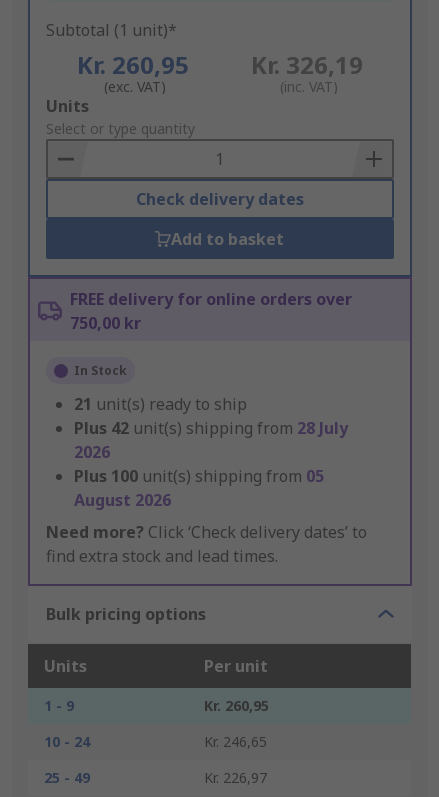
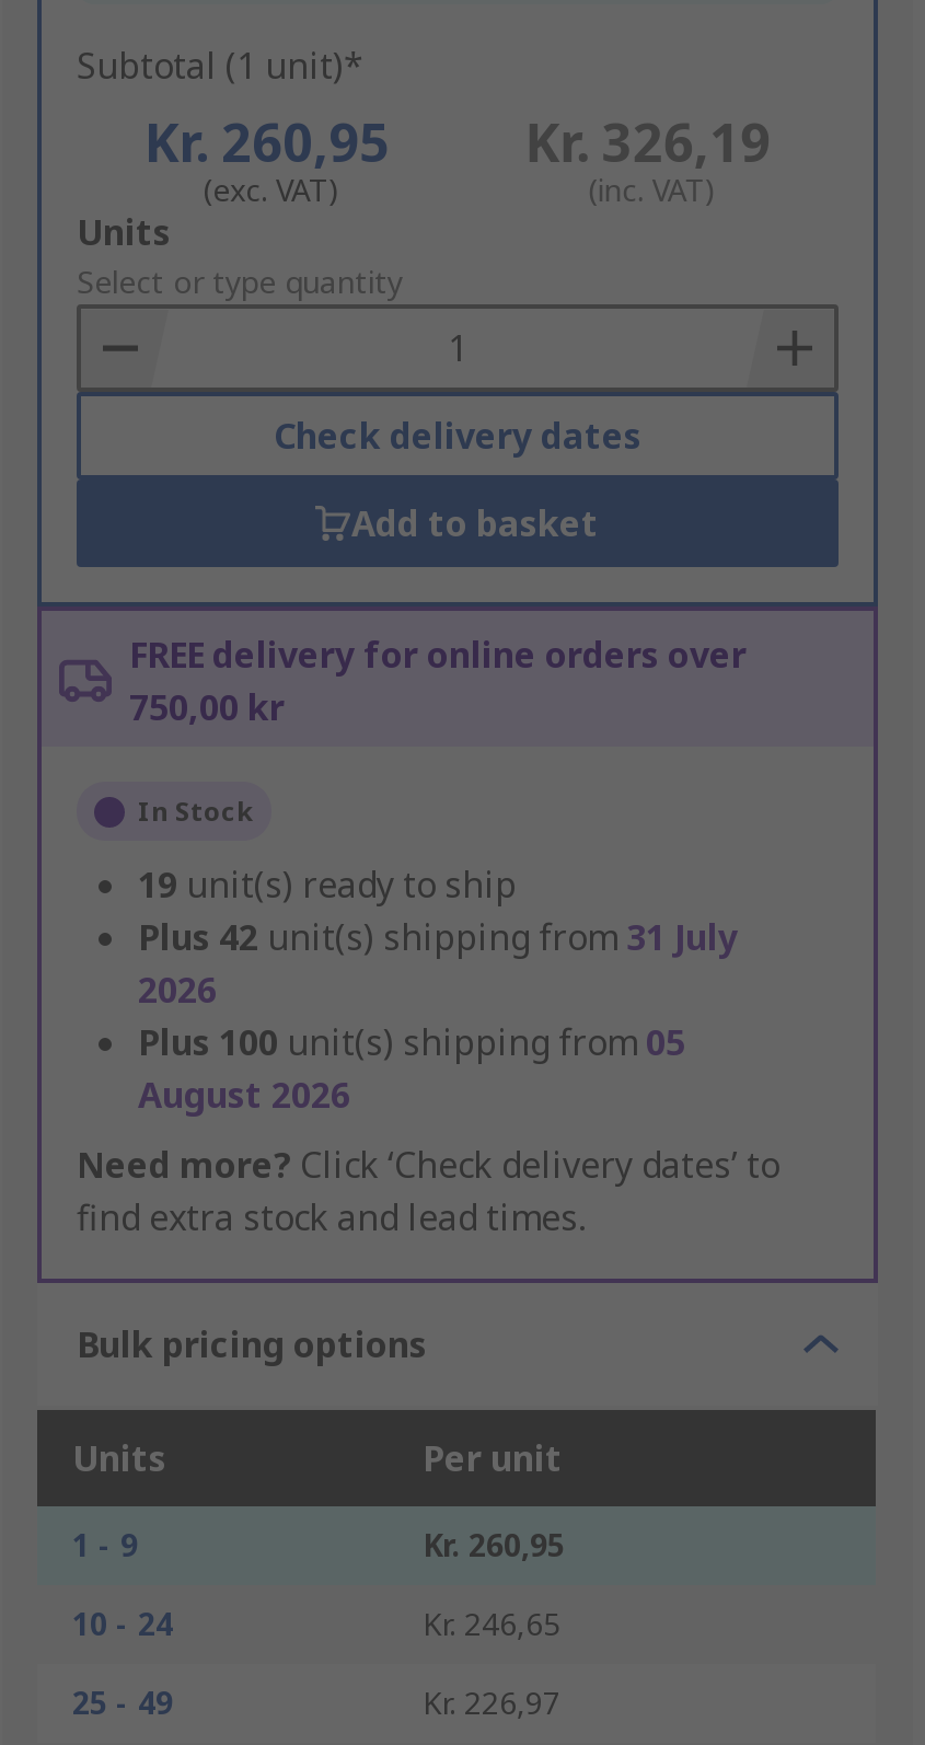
[74,393,247,415] 21 unit(s) ready to ship -> [138,862,517,910] 19 unit(s) ready to ship
[74,417,348,439] Plus 42 unit(s) shipping from 28 July -> [138,914,738,962] Plus 42 unit(s) shipping from 31 July

